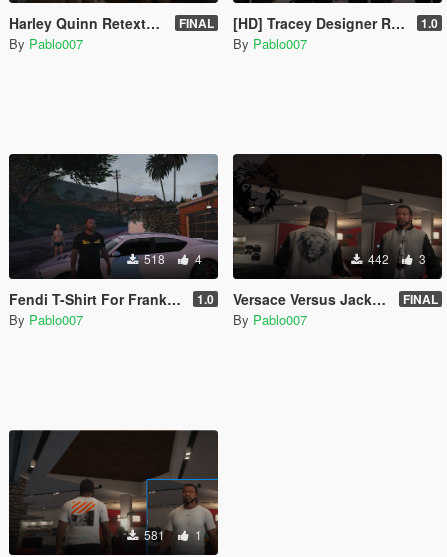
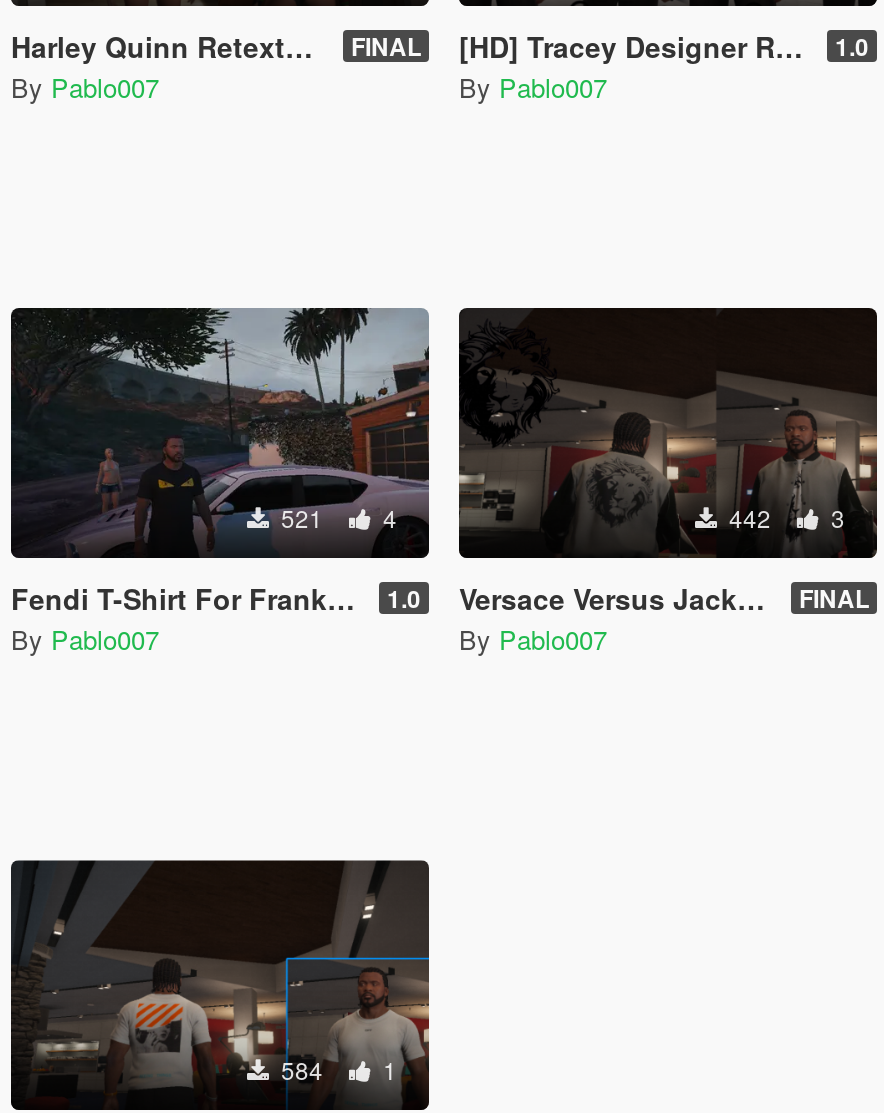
[141,250,202,267] 518 4 -> [275,500,397,534] 521 4
[141,526,202,543] 581 1 -> [275,1052,397,1086] 584 1

